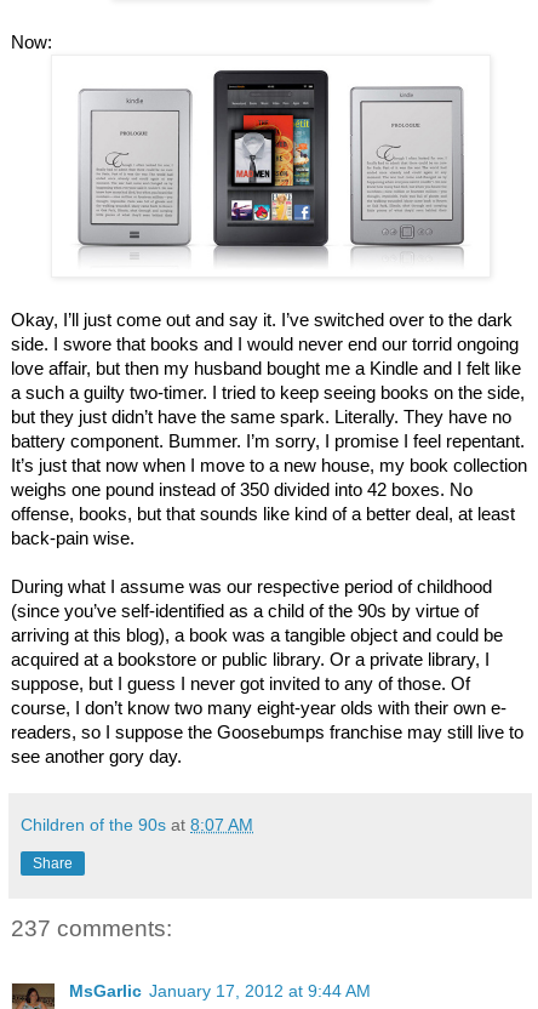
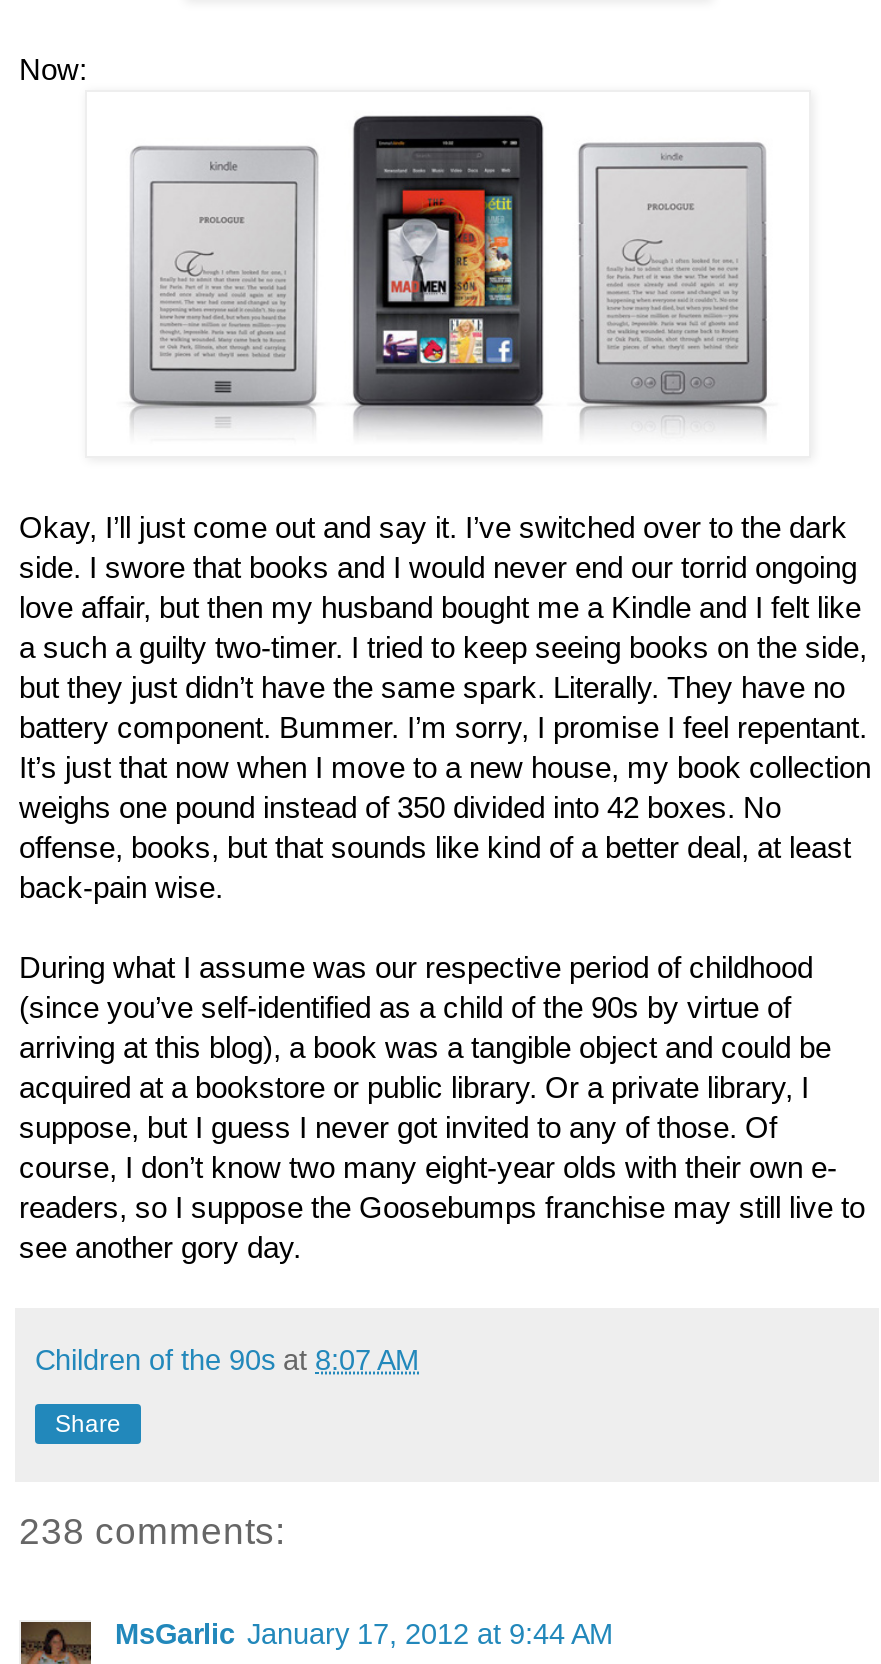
[11,915,172,941] 237 comments: -> [19,1510,285,1552] 238 comments:

